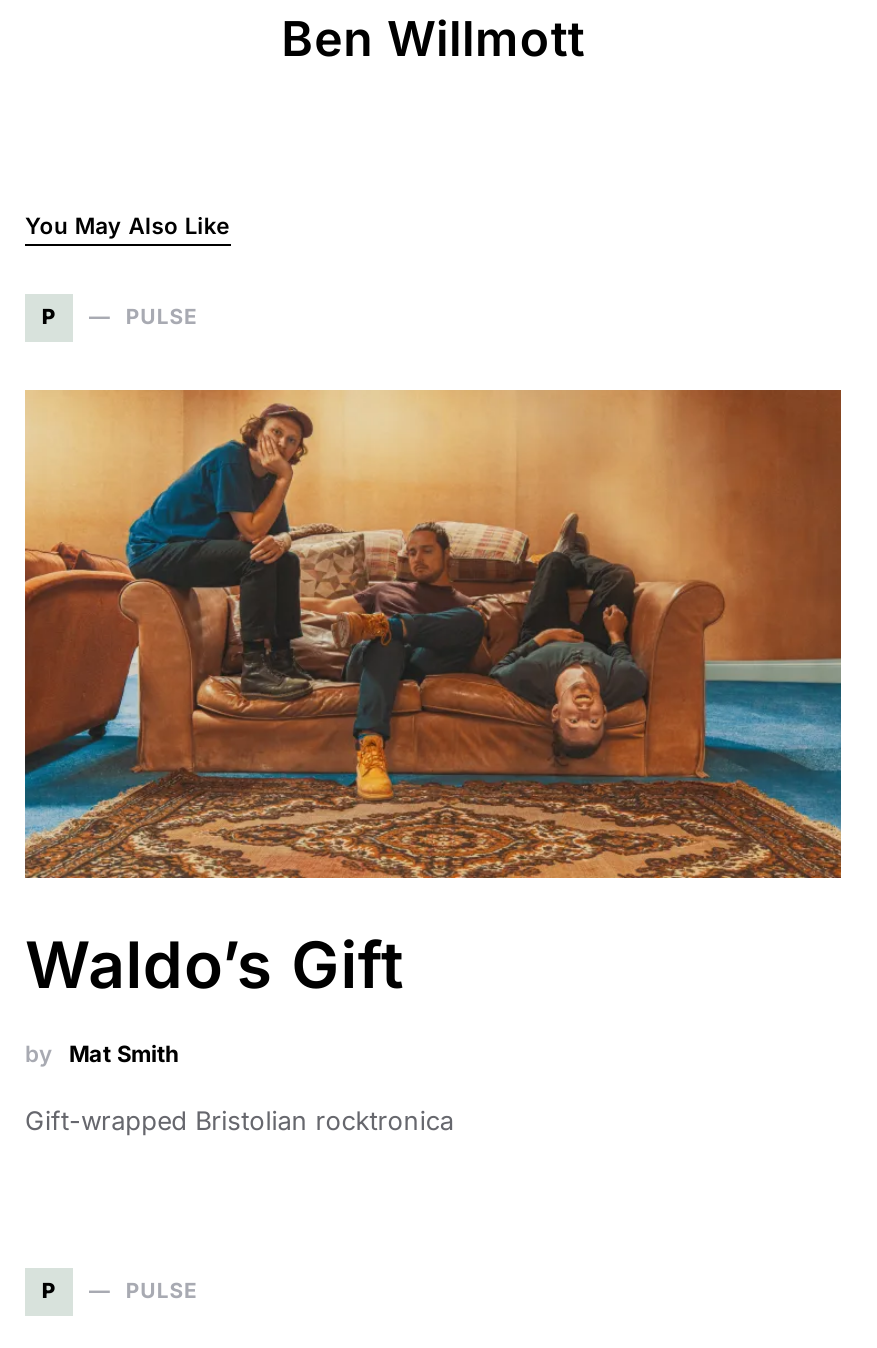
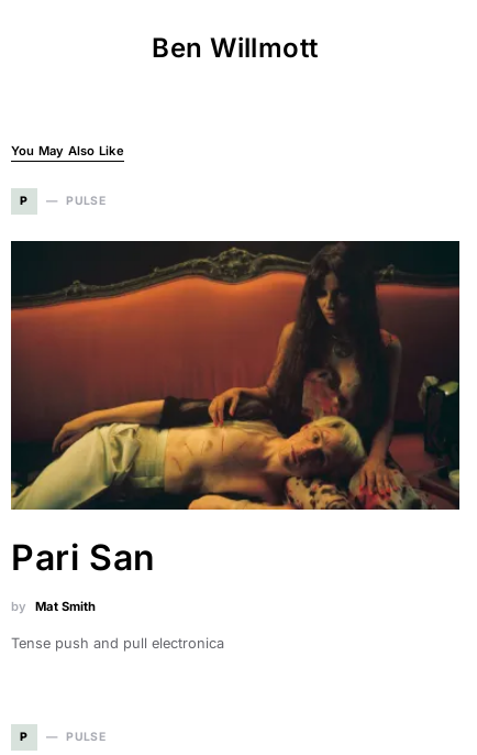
[23,388,843,1003] [image] | Waldo’s Gift -> [10,240,461,578] [image] | Pari San
[25,1105,454,1135] Gift-wrapped Bristolian rocktronica -> [11,635,225,651] Tense push and pull electronica

